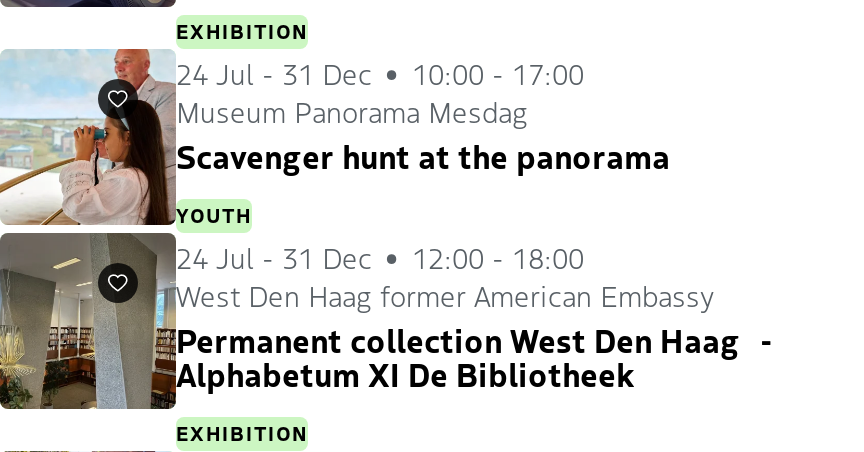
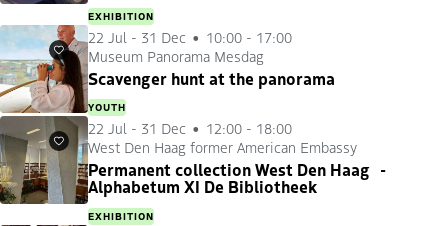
[176,53,584,93] 24 Jul - 31 Dec 10:00 - 17:00 -> [88,27,292,47] 22 Jul - 31 Dec 10:00 - 17:00
[176,237,584,277] 24 Jul - 31 Dec 12:00 - 18:00 -> [88,118,292,138] 22 Jul - 31 Dec 12:00 - 18:00

